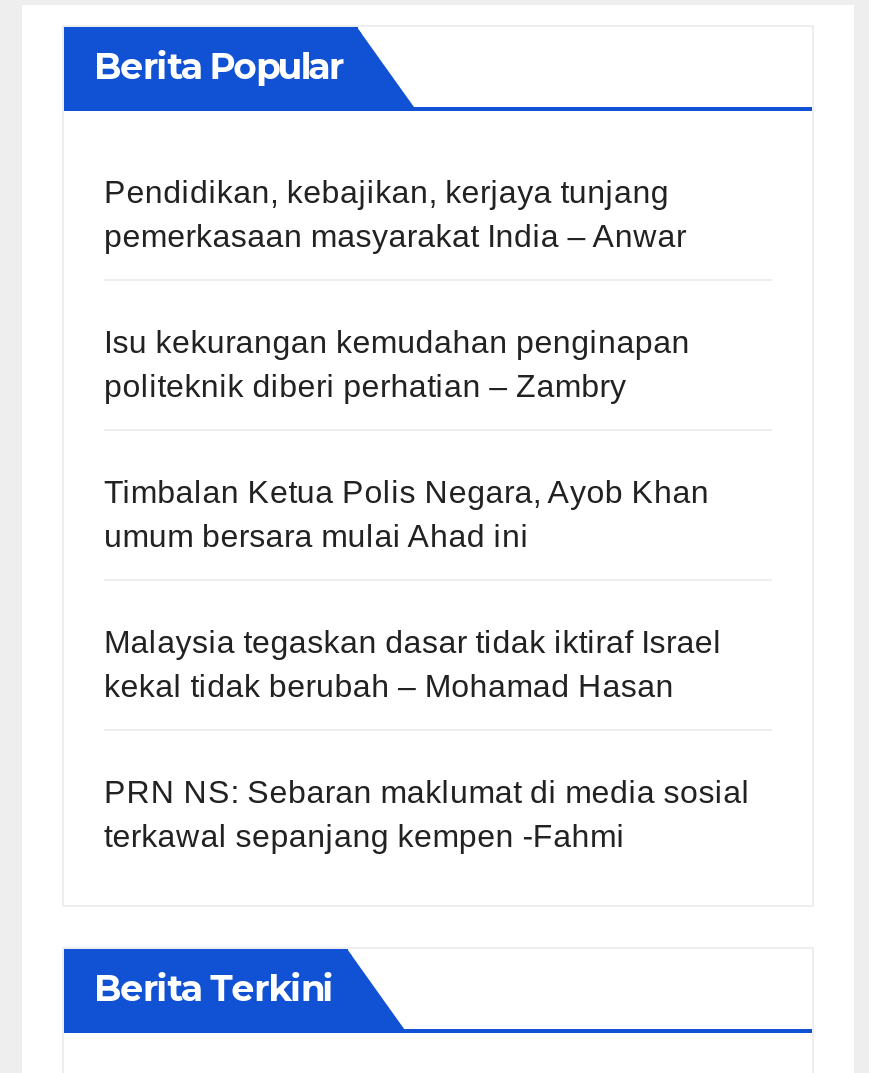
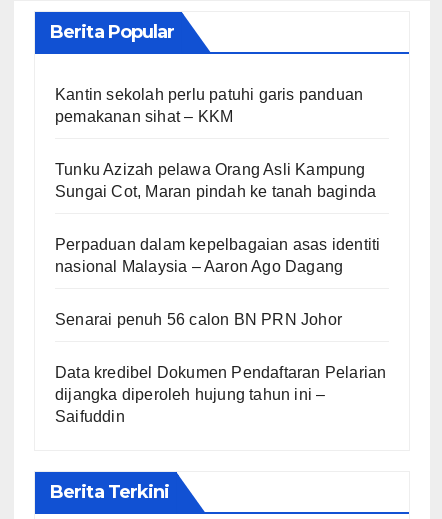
[104,175,686,253] Pendidikan, kebajikan, kerjaya tunjang | pemerkasaan masyarakat India – Anwar -> [55,86,363,125] Kantin sekolah perlu patuhi garis panduan | pemakanan sihat – KKM
[104,325,690,403] Isu kekurangan kemudahan penginapan | politeknik diberi perhatian – Zambry -> [55,161,376,200] Tunku Azizah pelawa Orang Asli Kampung | Sungai Cot, Maran pindah ke tanah baginda
[104,475,709,553] Timbalan Ketua Polis Negara, Ayob Khan | umum bersara mulai Ahad ini -> [55,236,380,275] Perpaduan dalam kepelbagaian asas identiti | nasional Malaysia – Aaron Ago Dagang
[104,625,722,703] Malaysia tegaskan dasar tidak iktiraf Israel | kekal tidak berubah – Mohamad Hasan -> [55,311,342,328] Senarai penuh 56 calon BN PRN Johor
[104,775,750,853] PRN NS: Sebaran maklumat di media sosial | terkawal sepanjang kempen -Fahmi -> [55,364,386,425] Data kredibel Dokumen Pendaftaran Pelarian | dijangka diperoleh hujung tahun ini – | Saifuddin

